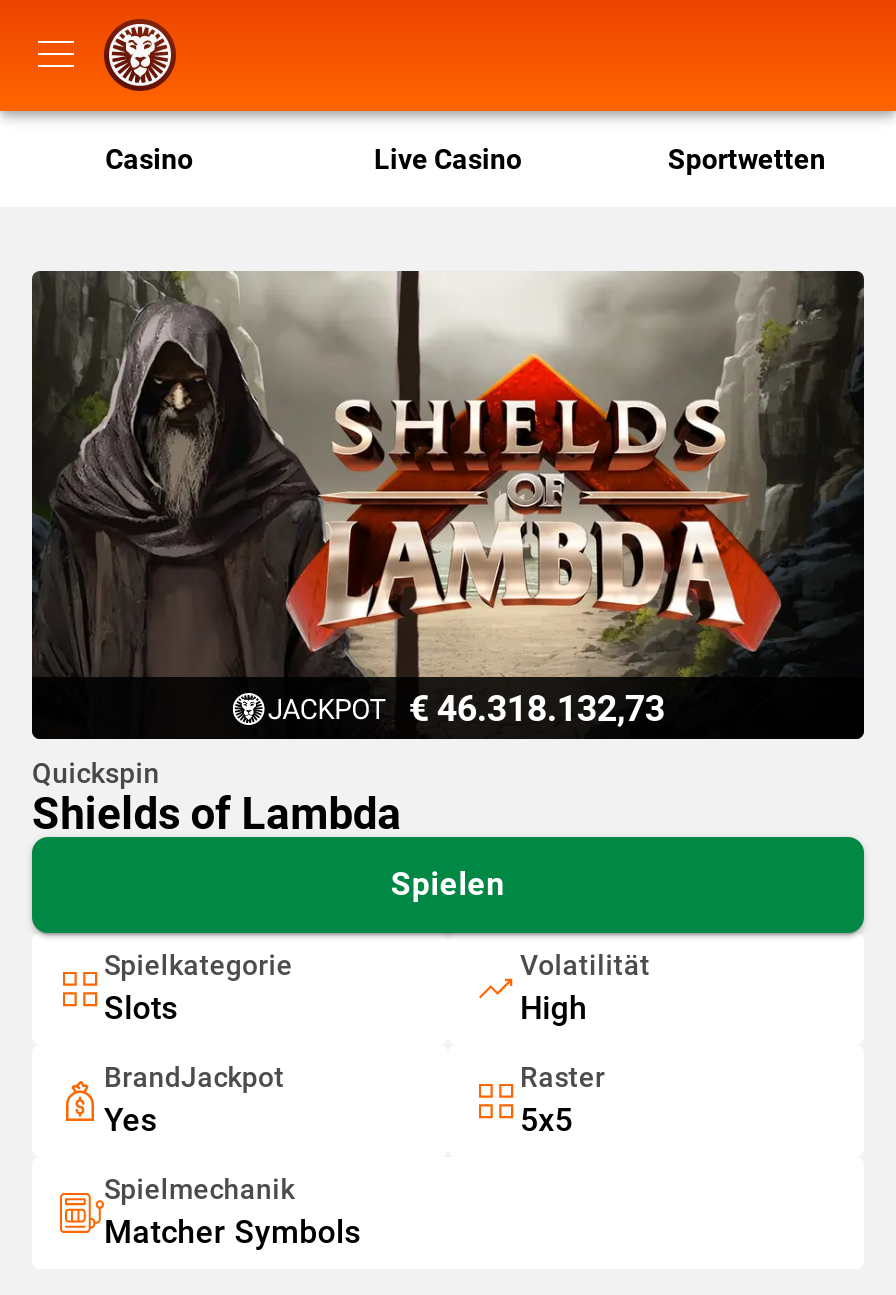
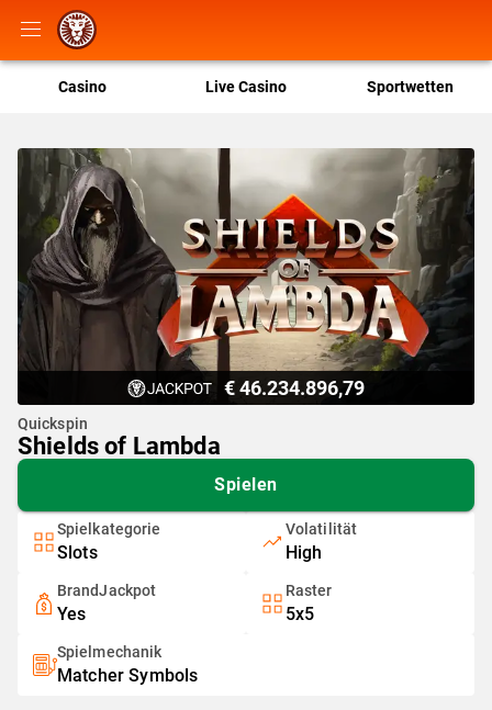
[409,687,665,729] € 46.318.132,73 -> [224,376,365,399] € 46.234.896,79

